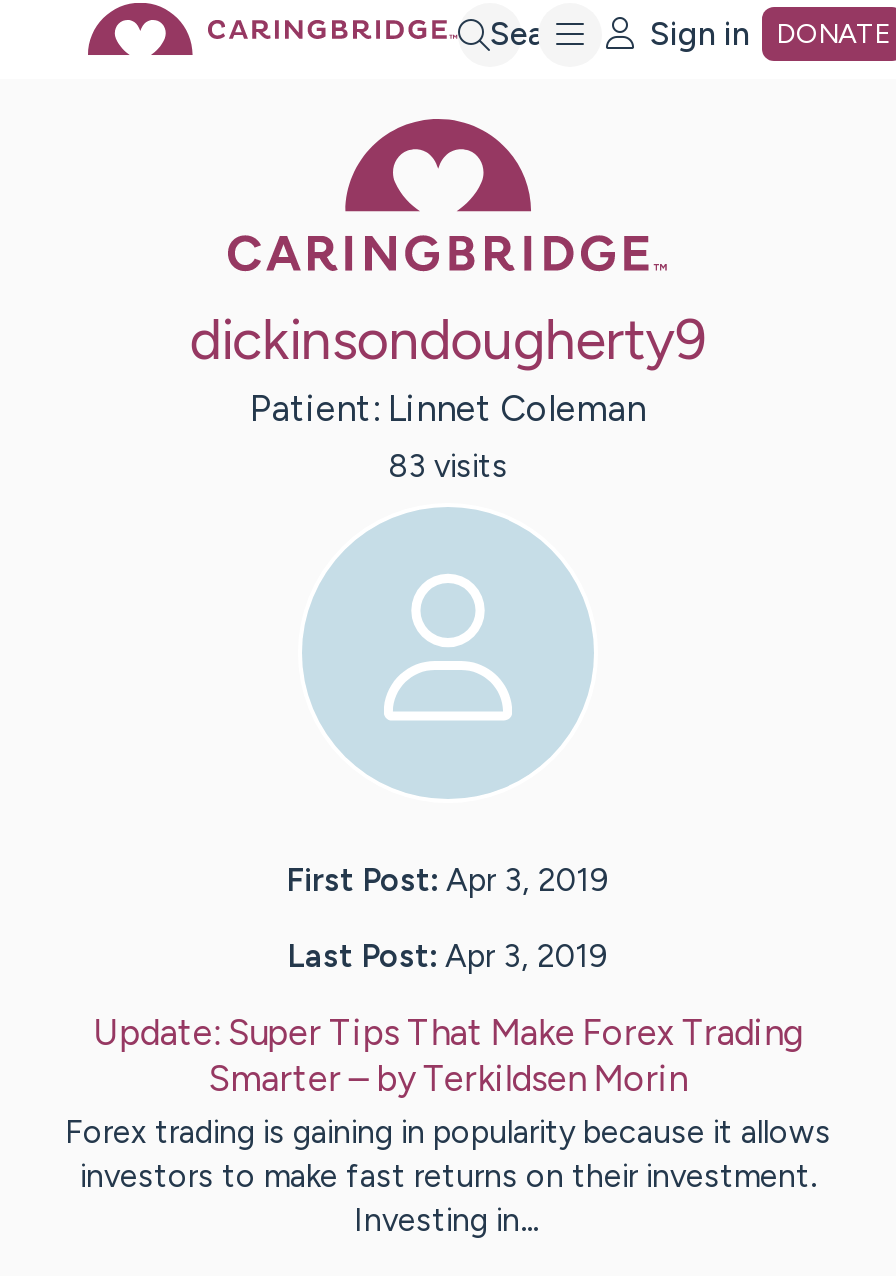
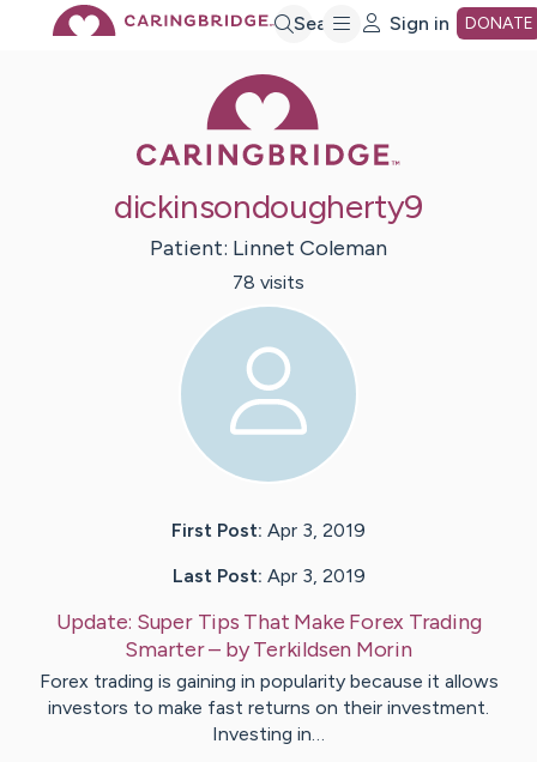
[388,448,508,486] 83 visits -> [233,271,304,294] 78 visits

